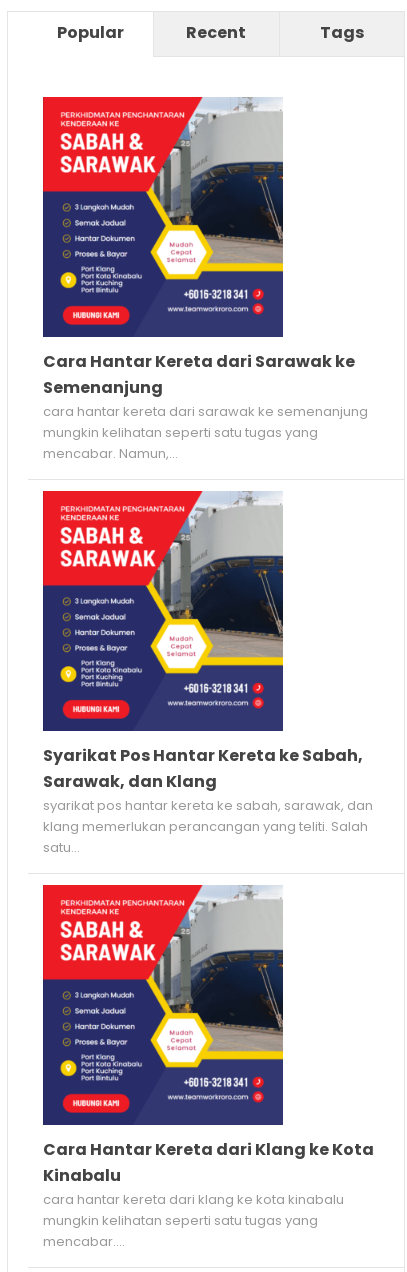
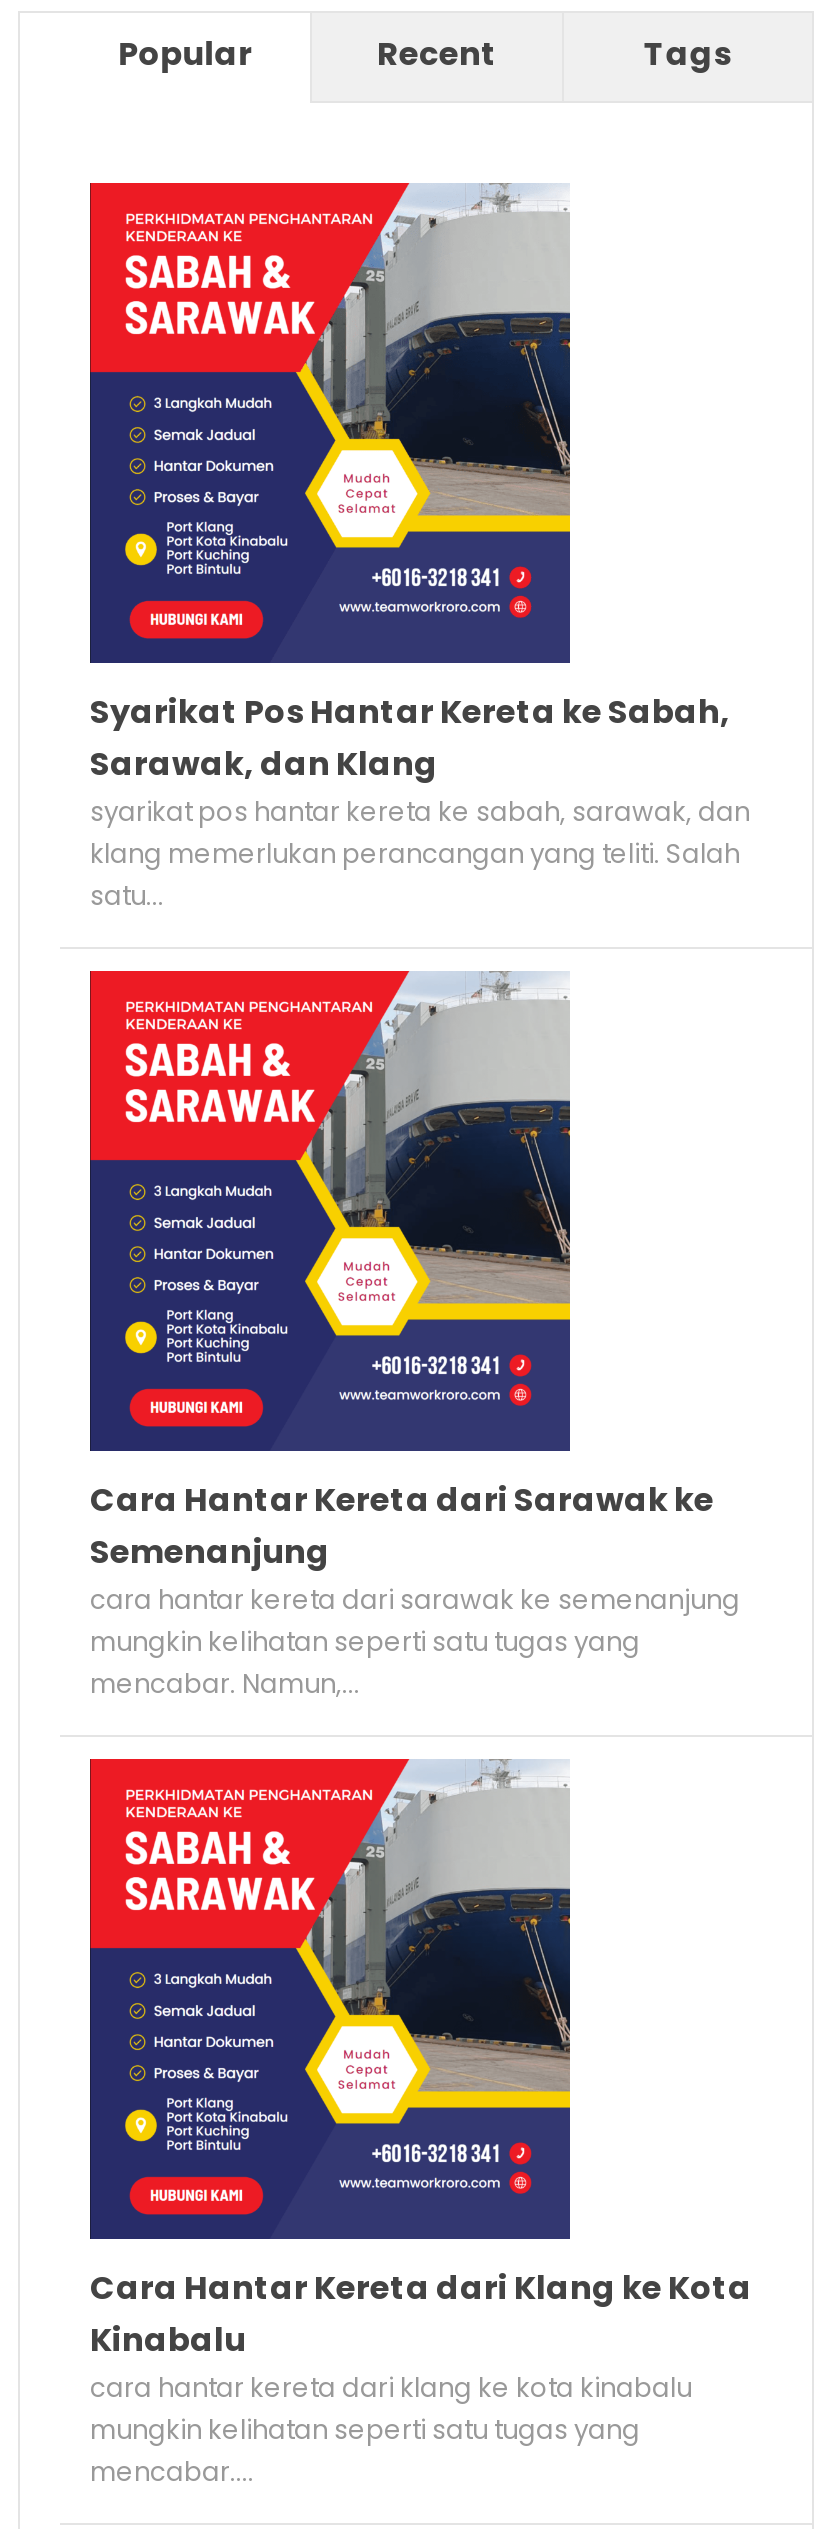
moved [60,96,285,270] -> [124,969,574,1317]: [image]
moved [43,349,368,462] -> [90,1476,740,1702]: Cara Hantar Kereta dari Sarawak ke | Semenanjung | cara hantar kereta dari sarawak ke semenanjung | mungkin kelihatan seperti satu tugas yang | mencabar. Namun,...
moved [60,490,285,664] -> [124,1757,574,2105]: [image]
moved [43,743,373,856] -> [90,688,750,914]: Syarikat Pos Hantar Kereta ke Sabah, | Sarawak, dan Klang | syarikat pos hantar kereta ke sabah, sarawak, dan | klang memerlukan perancangan yang teliti. Salah | satu...

